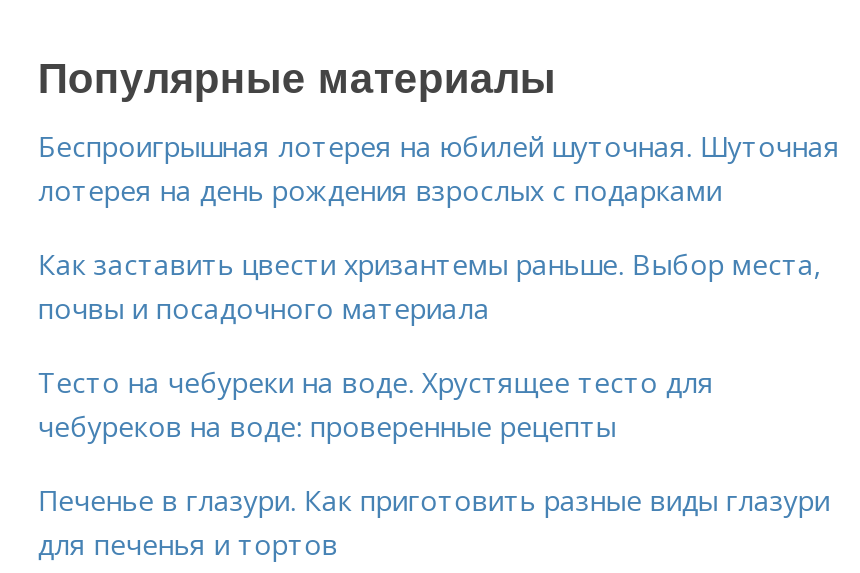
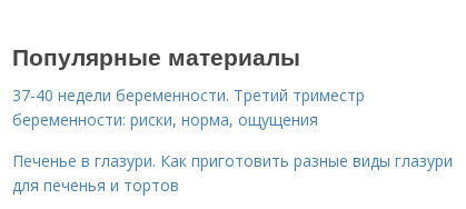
[38,127,840,445] Беспроигрышная лотерея на юбилей шуточная. Шуточная | лотерея на день рождения взрослых с подарками | Как заставить цвести хризантемы раньше. Выбор места, | почвы и посадочного материала | Тесто на чебуреки на воде. Хрустящее тесто для | чебуреков на воде: проверенные рецепты -> [13,84,365,130] 37-40 недели беременности. Третий триместр | беременности: риски, норма, ощущения

